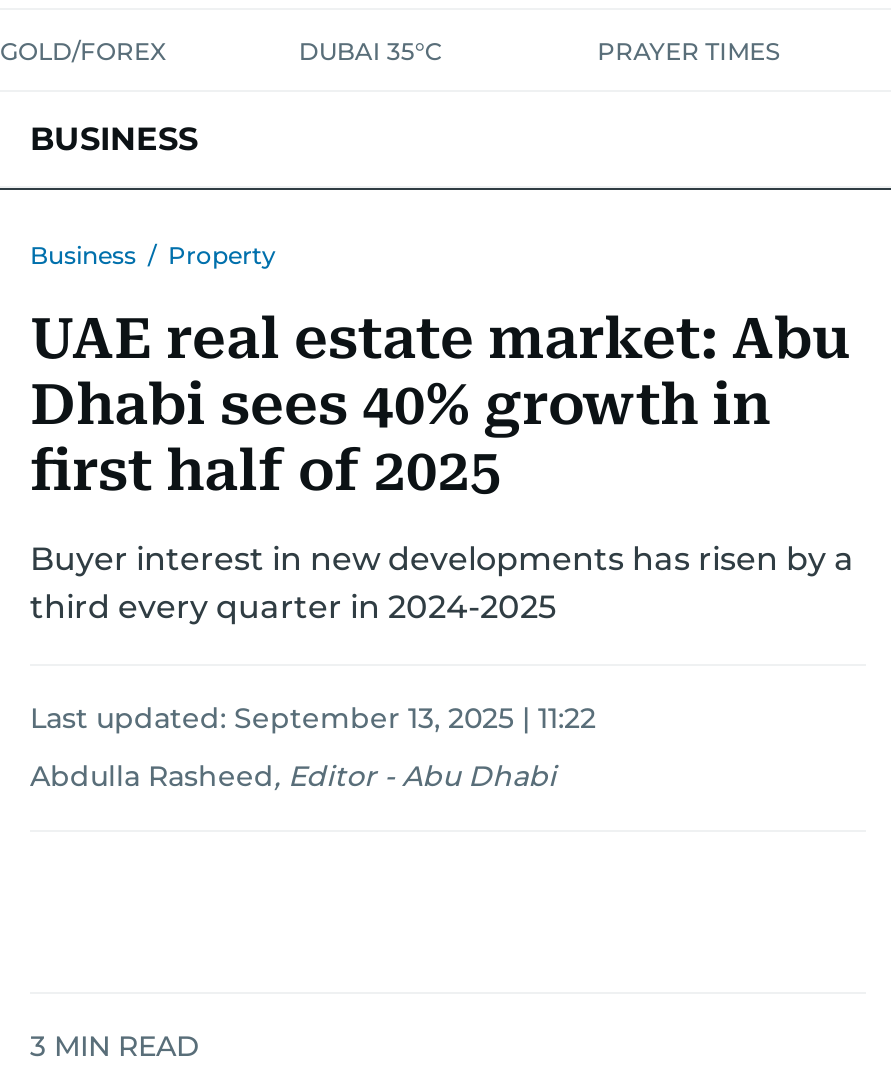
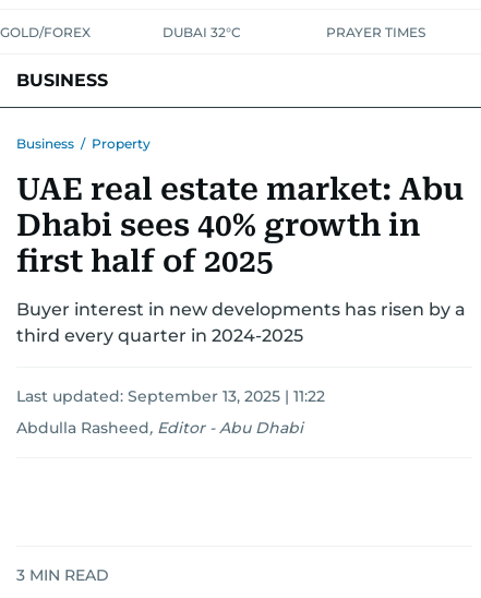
[299,36,443,66] DUBAI 35°C -> [163,24,241,40] DUBAI 32°C

